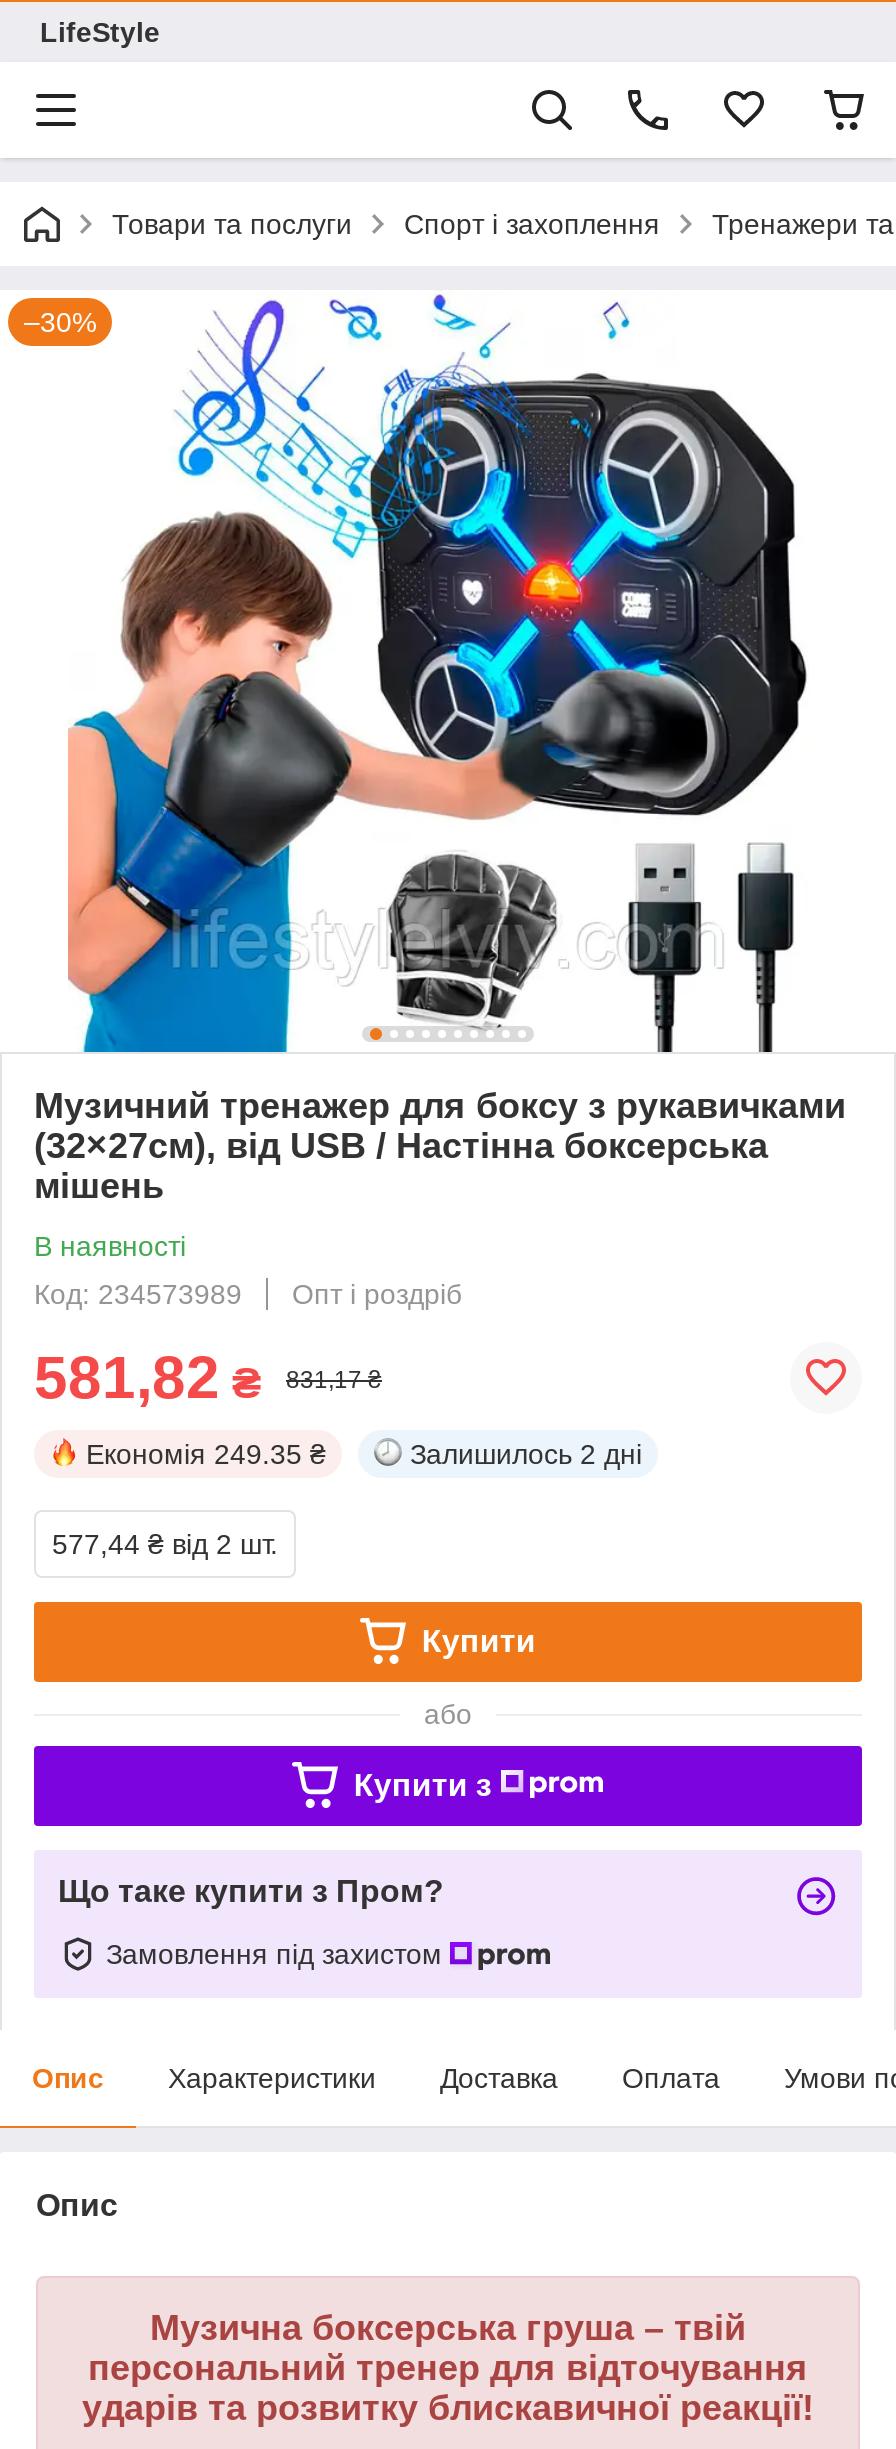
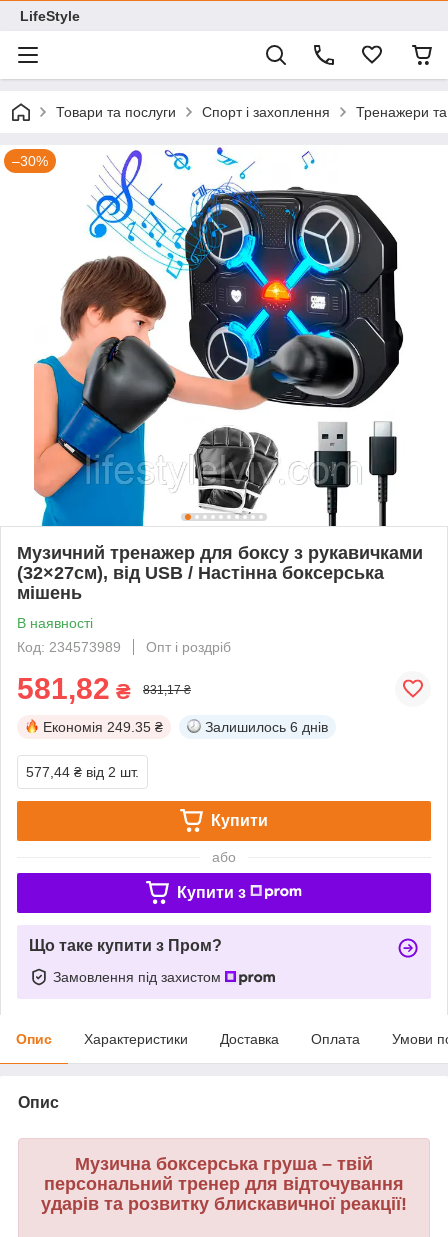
[410,1438,642,1470] Залишилось 2 дні -> [205,719,328,735] Залишилось 6 днів

